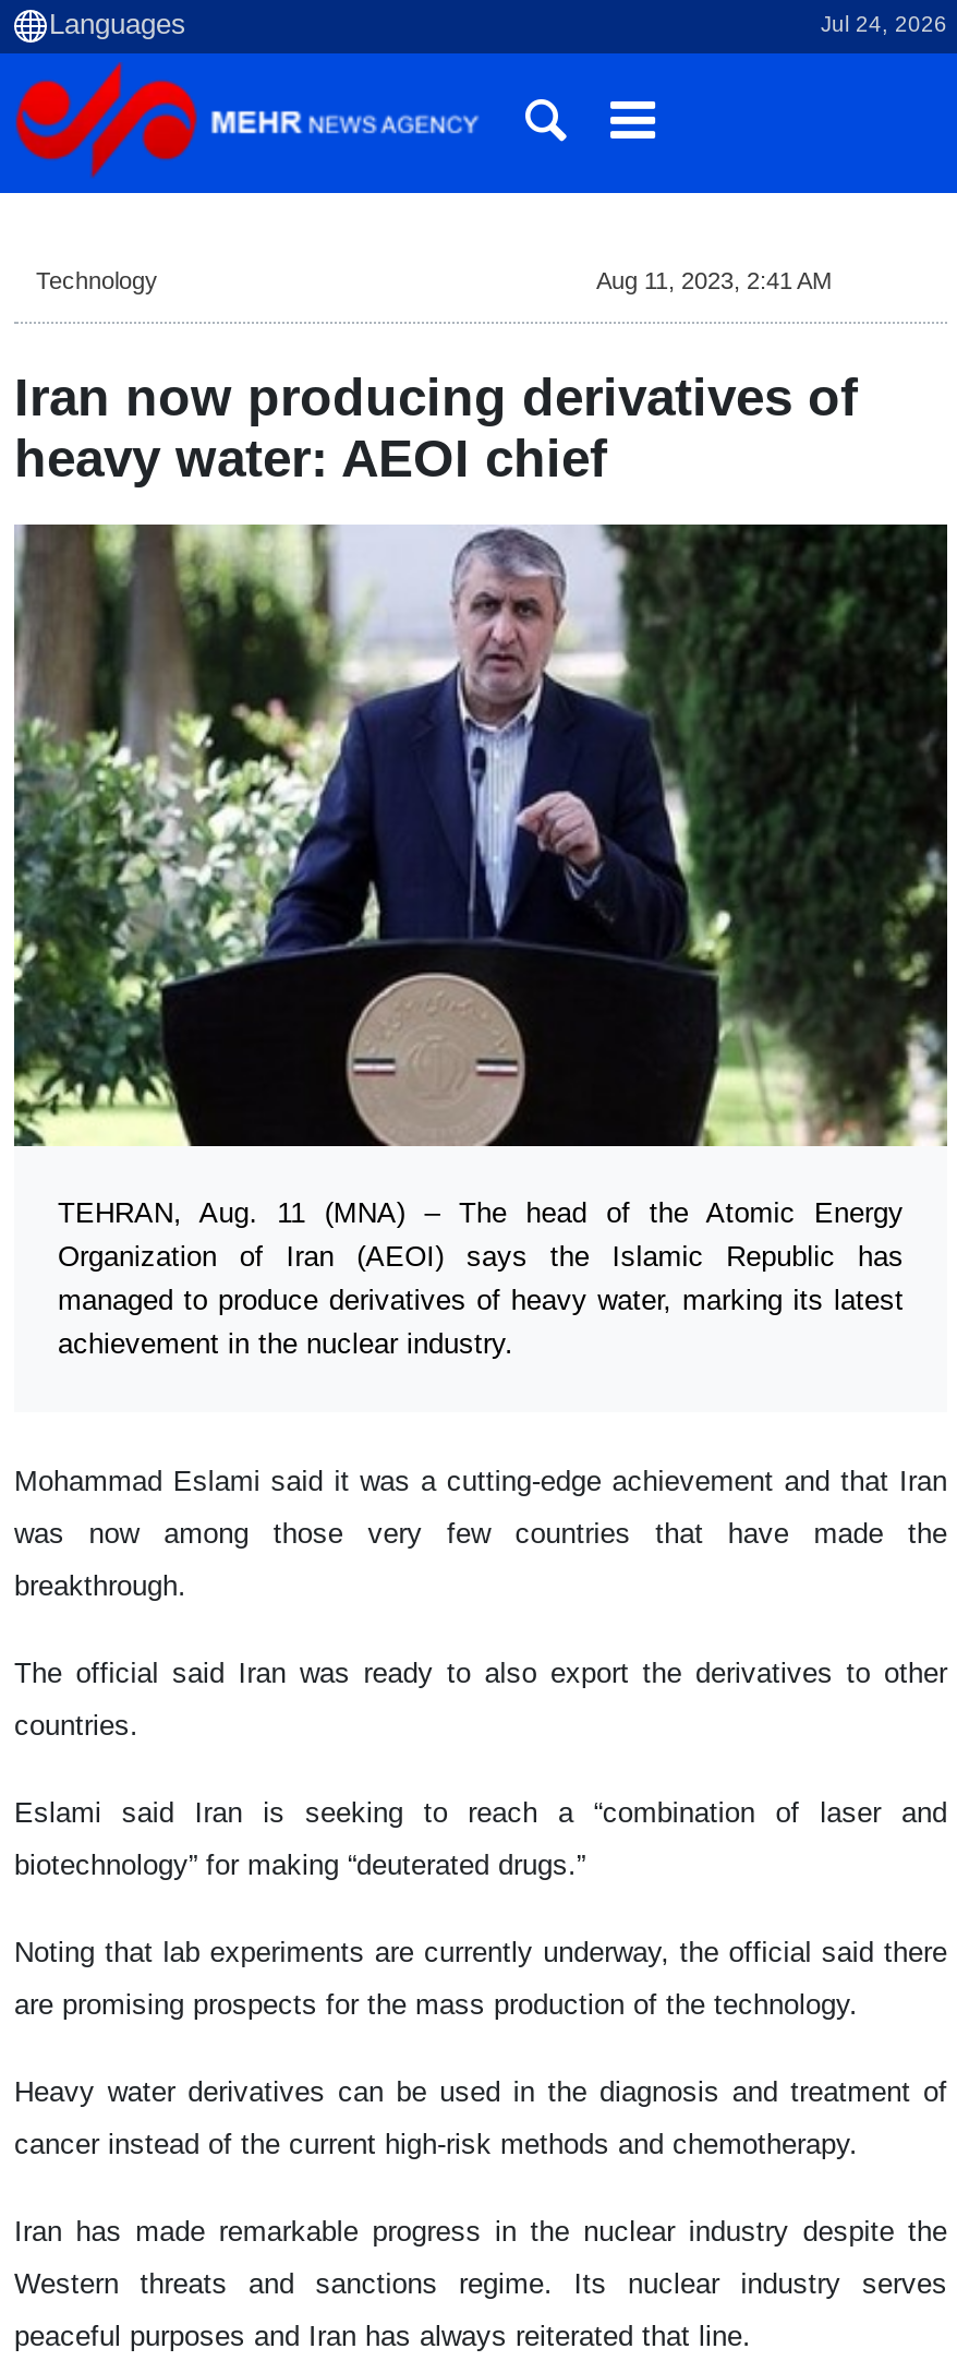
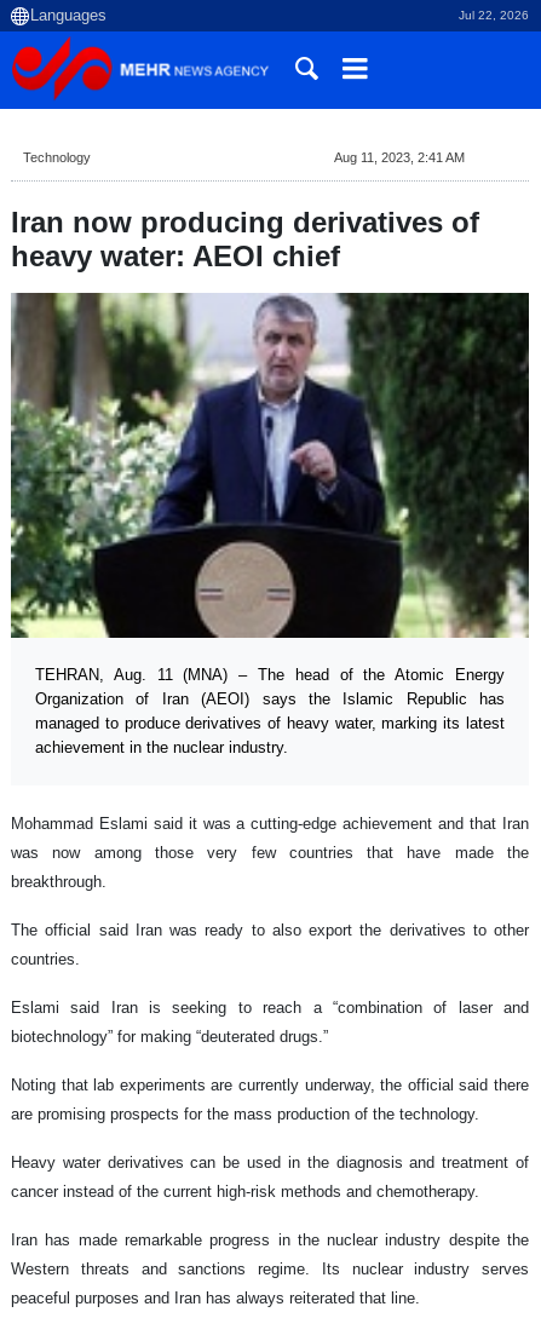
[821,12,947,36] Jul 24, 2026 -> [459,8,529,22] Jul 22, 2026

